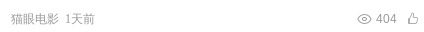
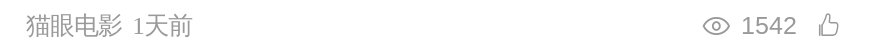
[376,12,397,26] 404 -> [741,11,797,39] 1542

